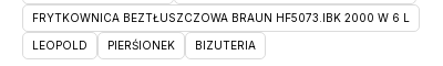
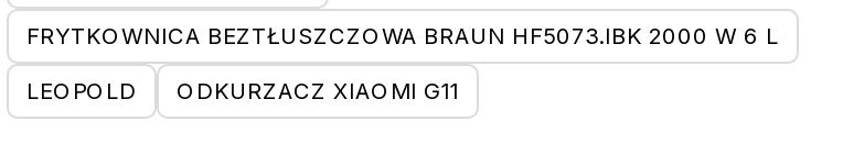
[107,38,256,51] PIERŚIONEK | BIZUTERIA -> [177,77,459,103] ODKURZACZ XIAOMI G11

